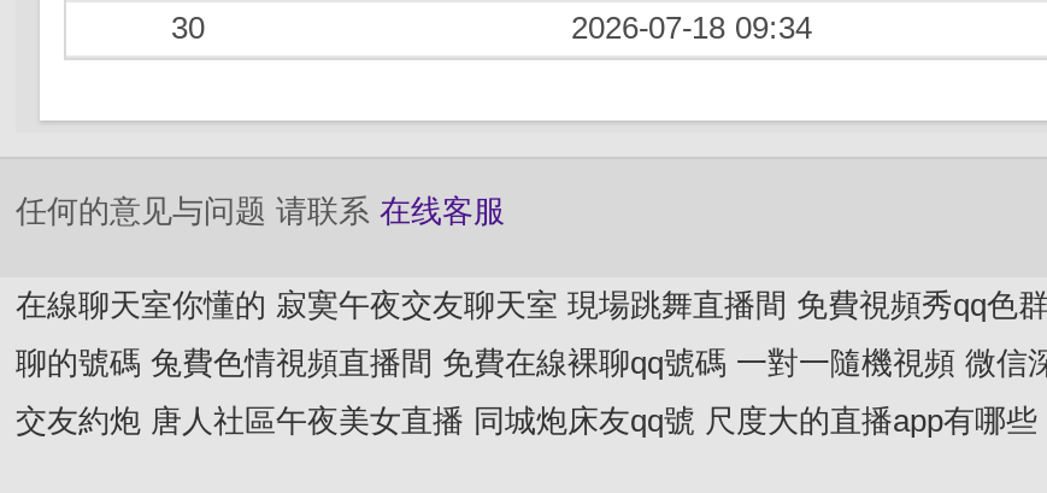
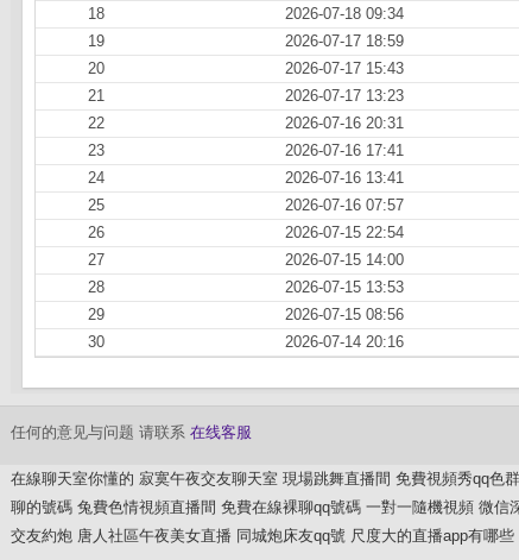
[171,10,205,46] 30 -> [87,5,104,23] 18
none -> [87,32,403,351] 19 | 2026-07-17 18:59 | 20 | 2026-07-17 15:43 | 21 | 2026-07-17 13:23 | 22 | 2026-07-16 20:31 | 23 | 2026-07-16 17:41 | 24 | 2026-07-16 13:41 | 25 | 2026-07-16 07:57 | 26 | 2026-07-15 22:54 | 27 | 2026-07-15 14:00 | 28 | 2026-07-15 13:53 | 29 | 2026-07-15 08:56 | 30 | 2026-07-14 20:16

